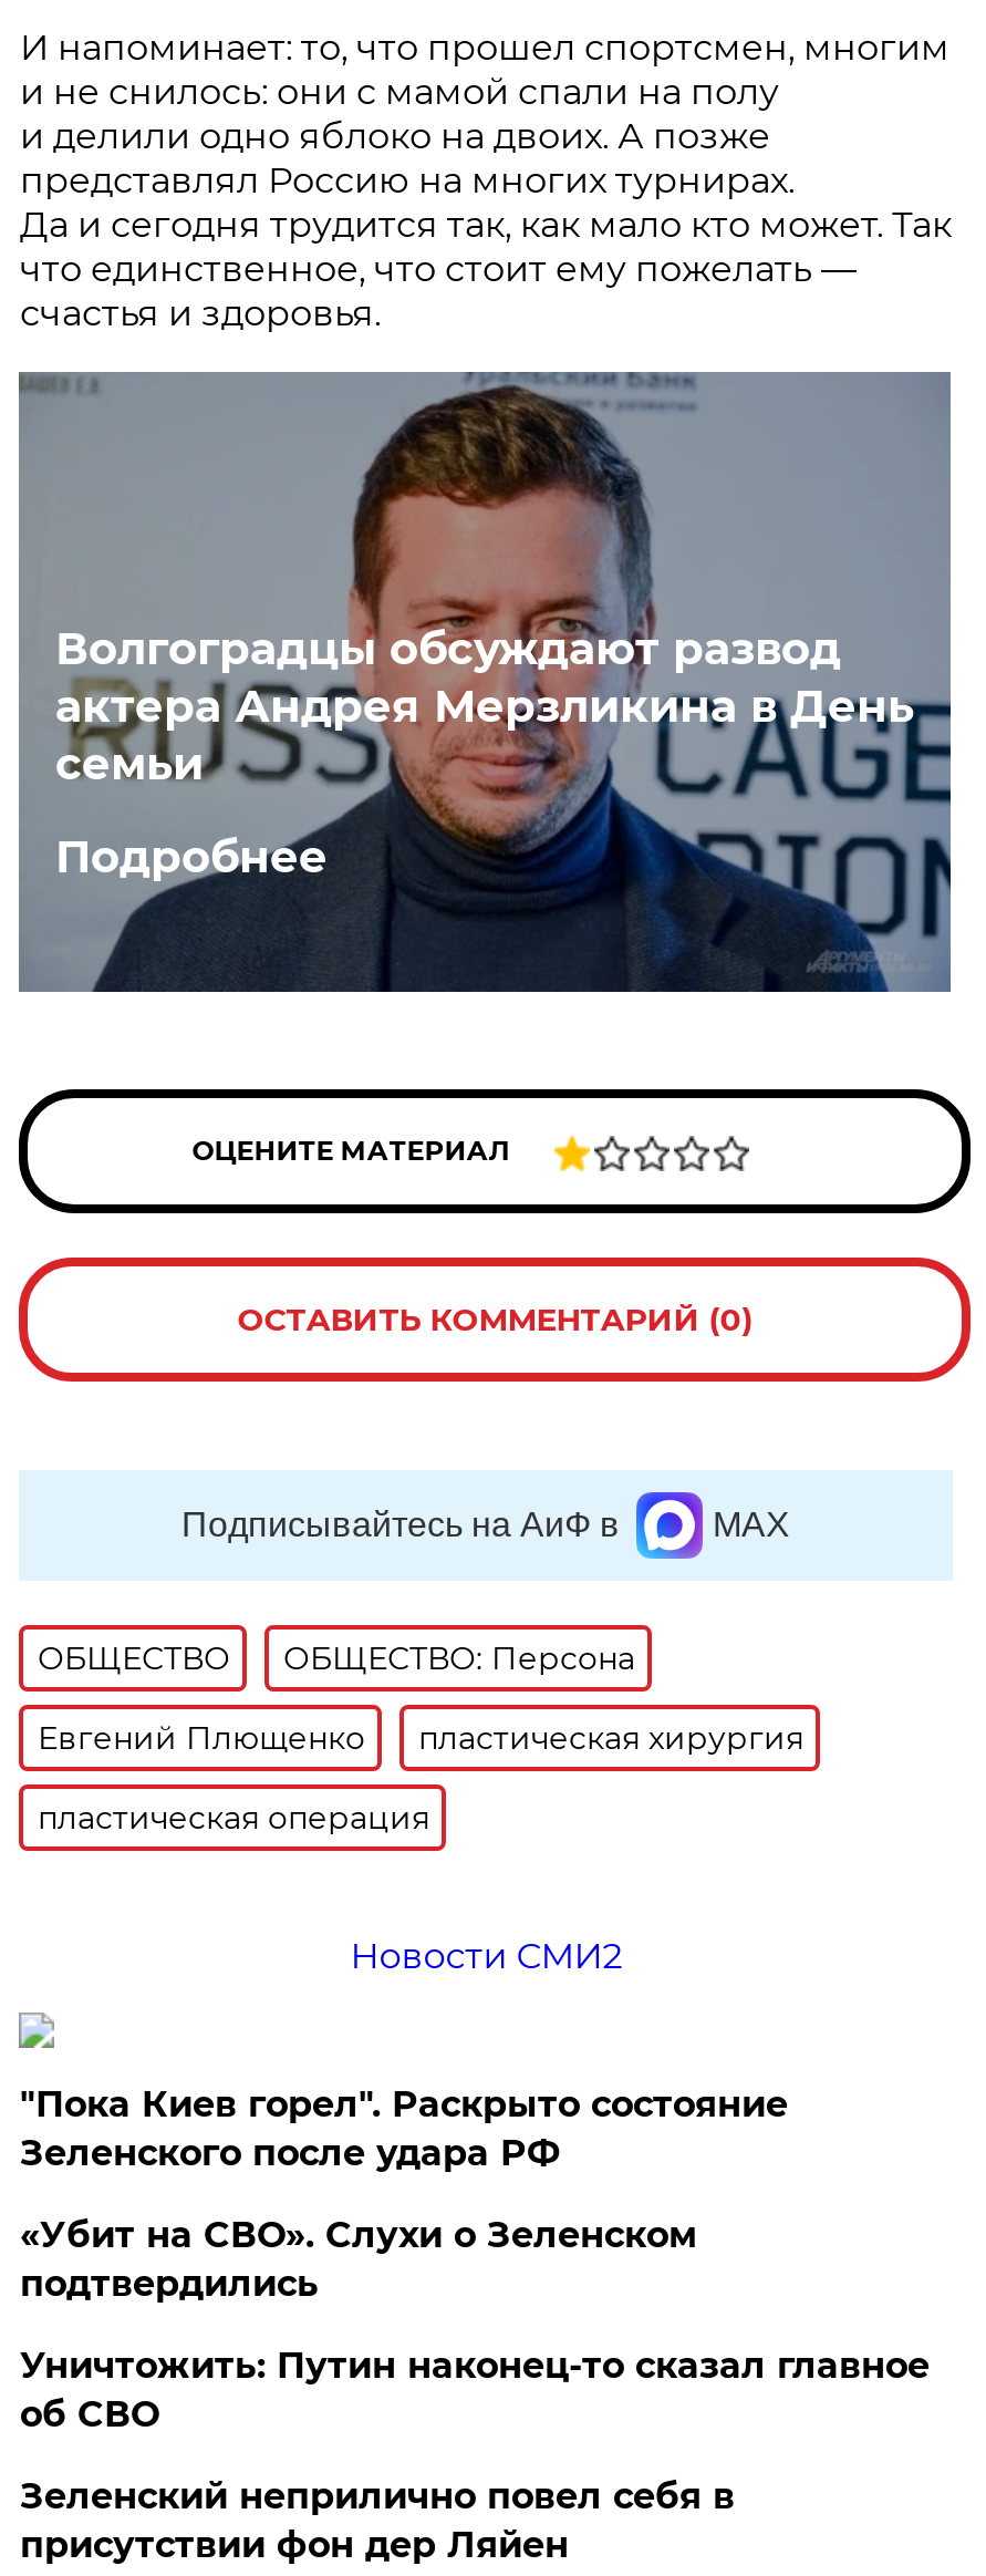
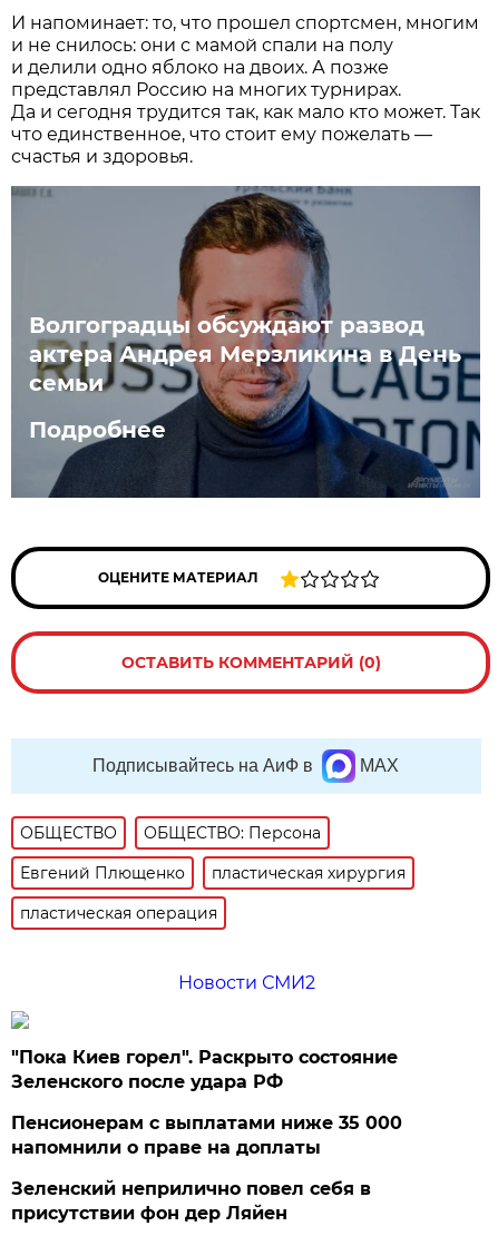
[20,2214,929,2435] «Убит на СВО». Слухи о Зеленском | подтвердились | Уничтожить: Путин наконец-то сказал главное | об СВО -> [12,1112,403,1158] Пенсионерам с выплатами ниже 35 000 | напомнили о праве на доплаты

